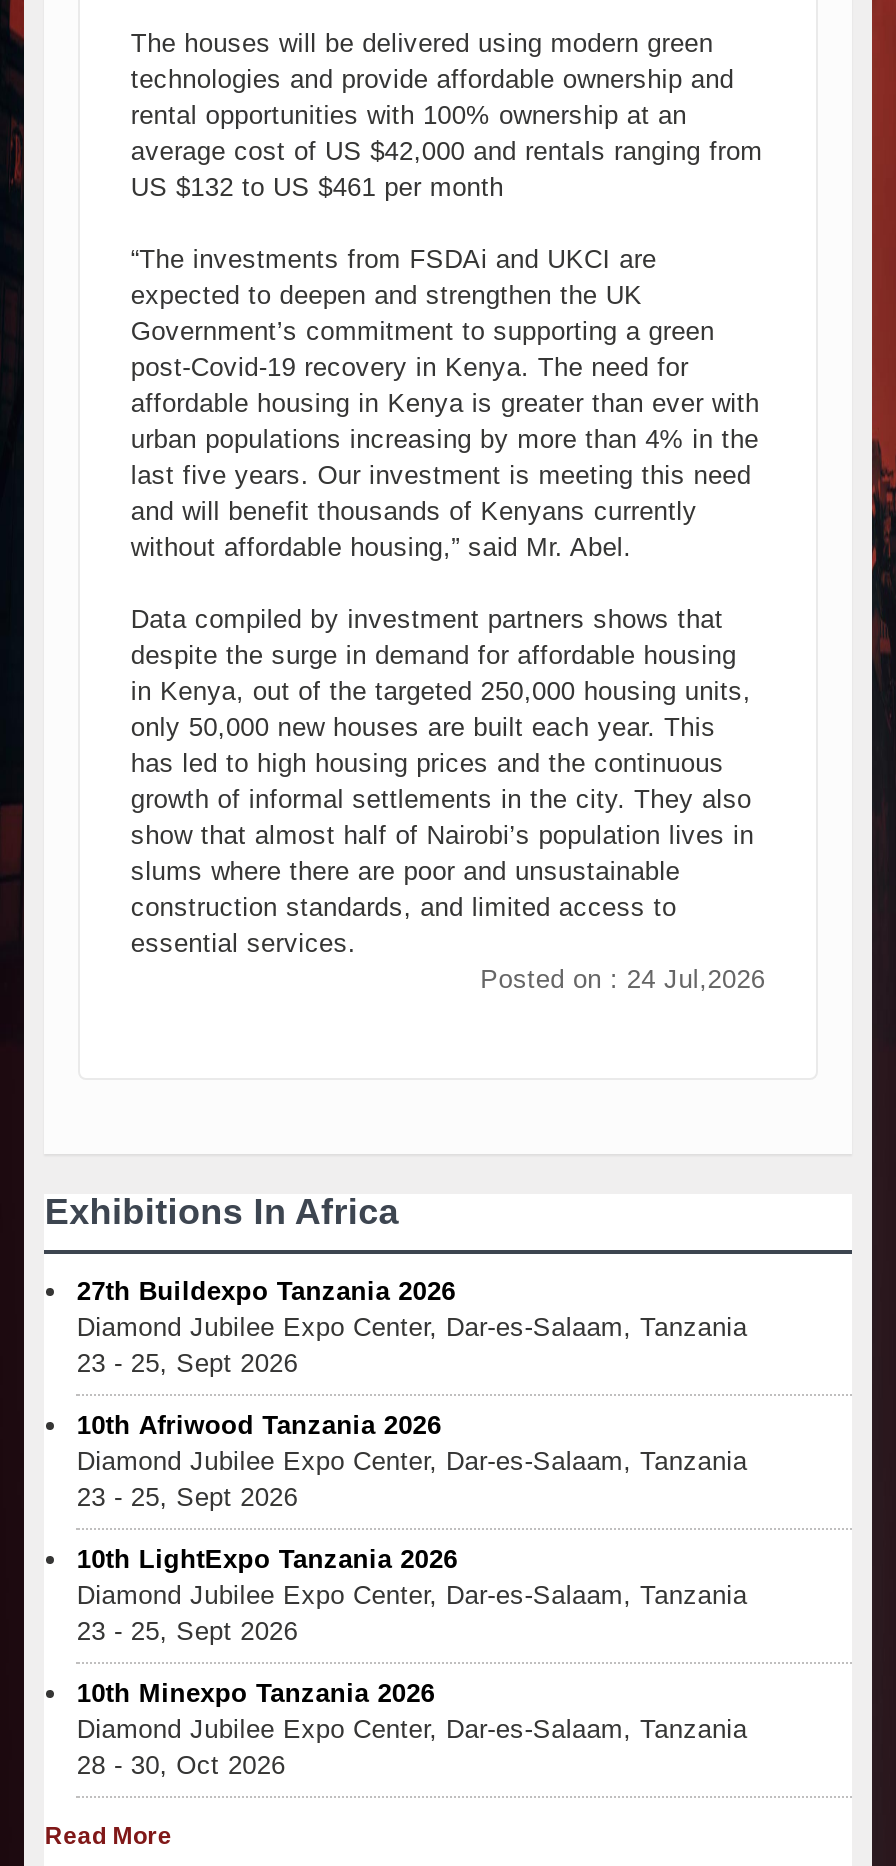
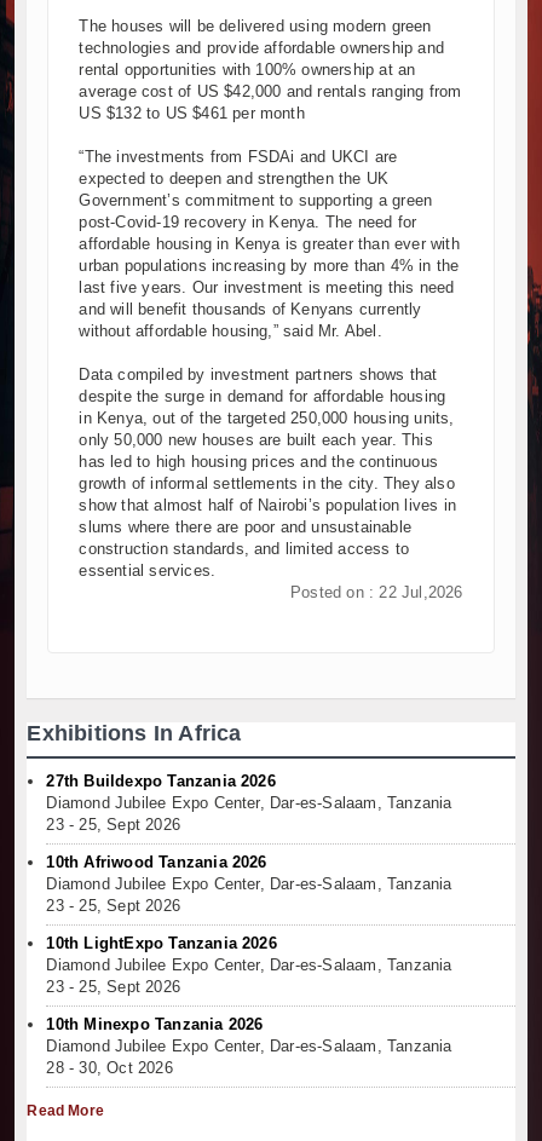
[480,963,765,993] Posted on : 24 Jul,2026 -> [290,583,463,601] Posted on : 22 Jul,2026

